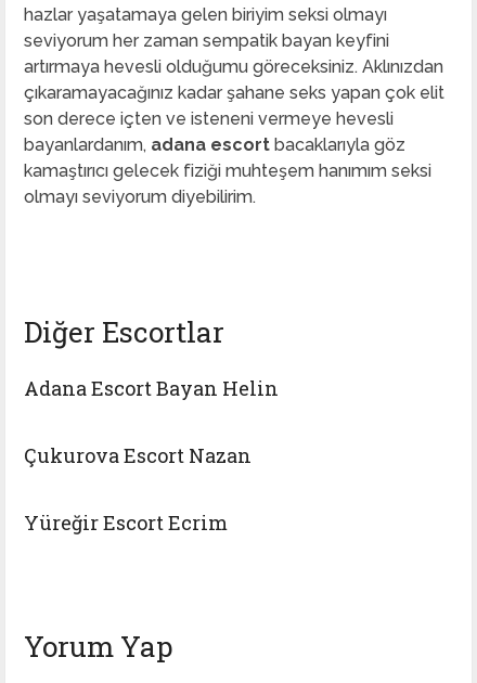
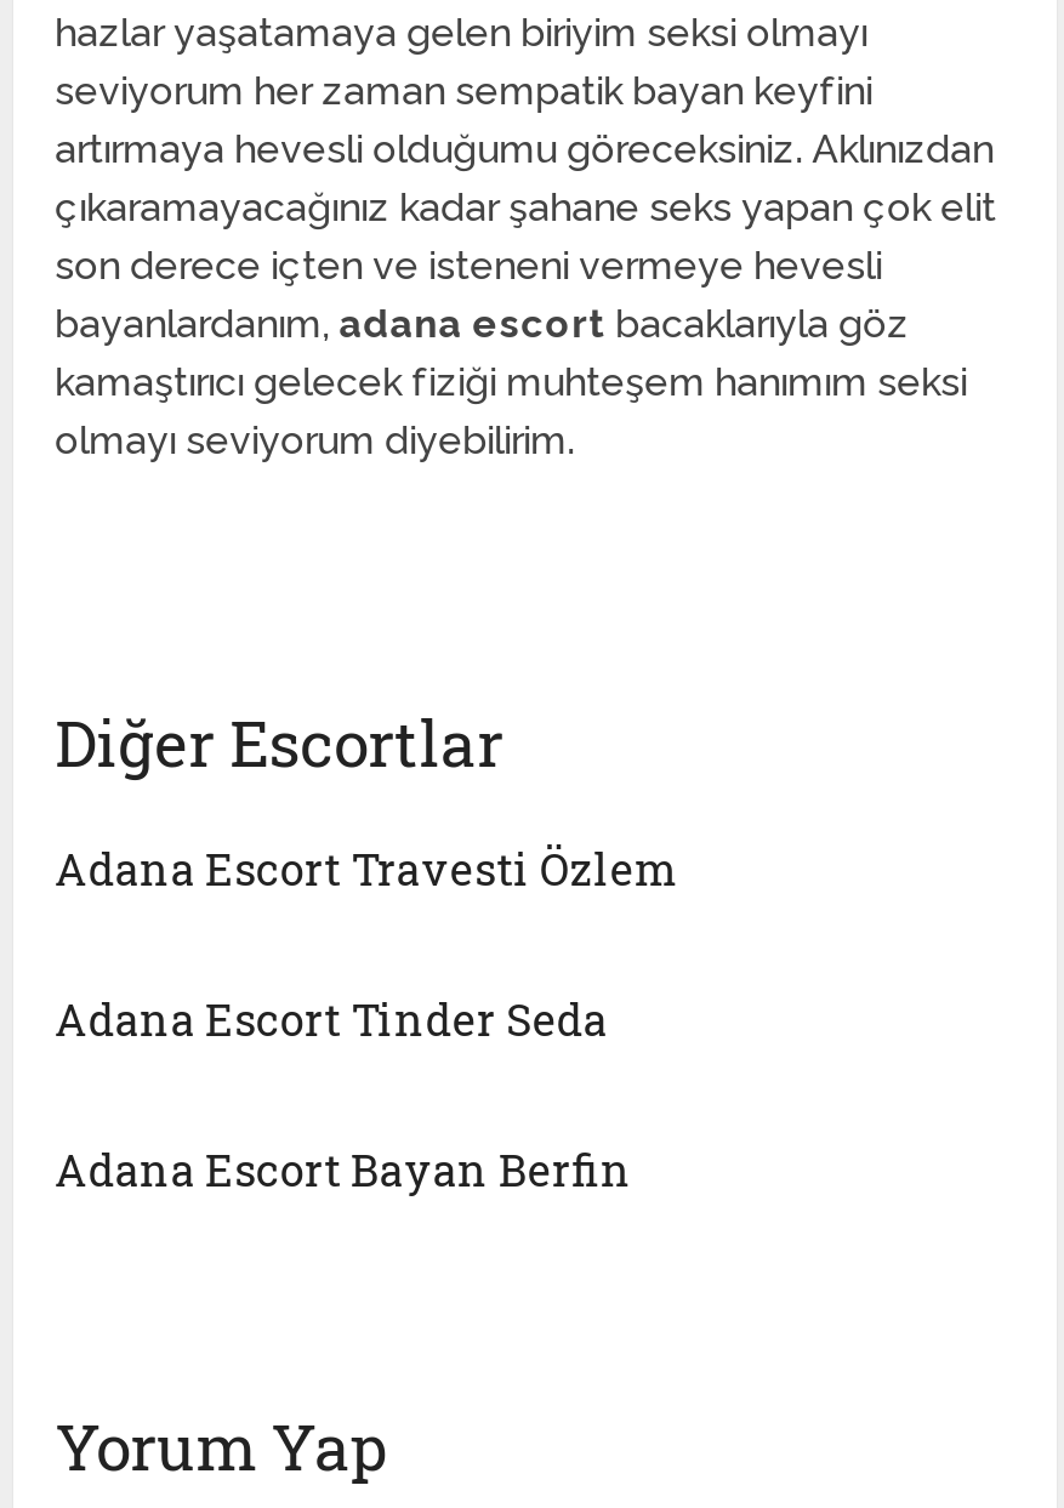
[24,375,279,401] Adana Escort Bayan Helin -> [55,838,678,897] Adana Escort Travesti Özlem
[24,442,252,468] Çukurova Escort Nazan -> [55,989,608,1047] Adana Escort Tinder Seda
[24,509,228,535] Yüreğir Escort Ecrim -> [55,1139,632,1197] Adana Escort Bayan Berfin

